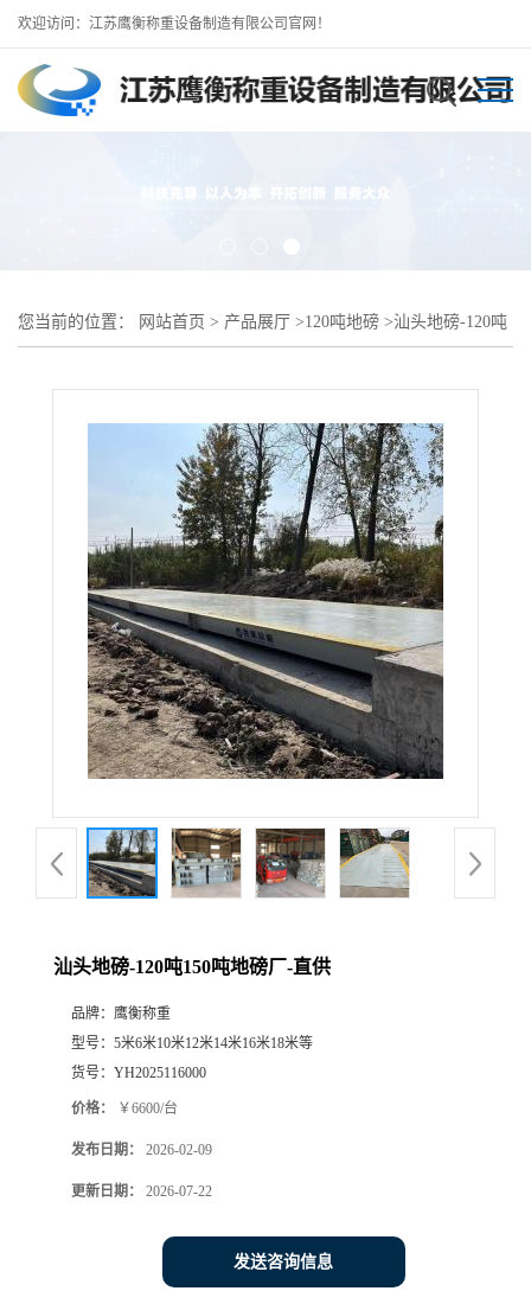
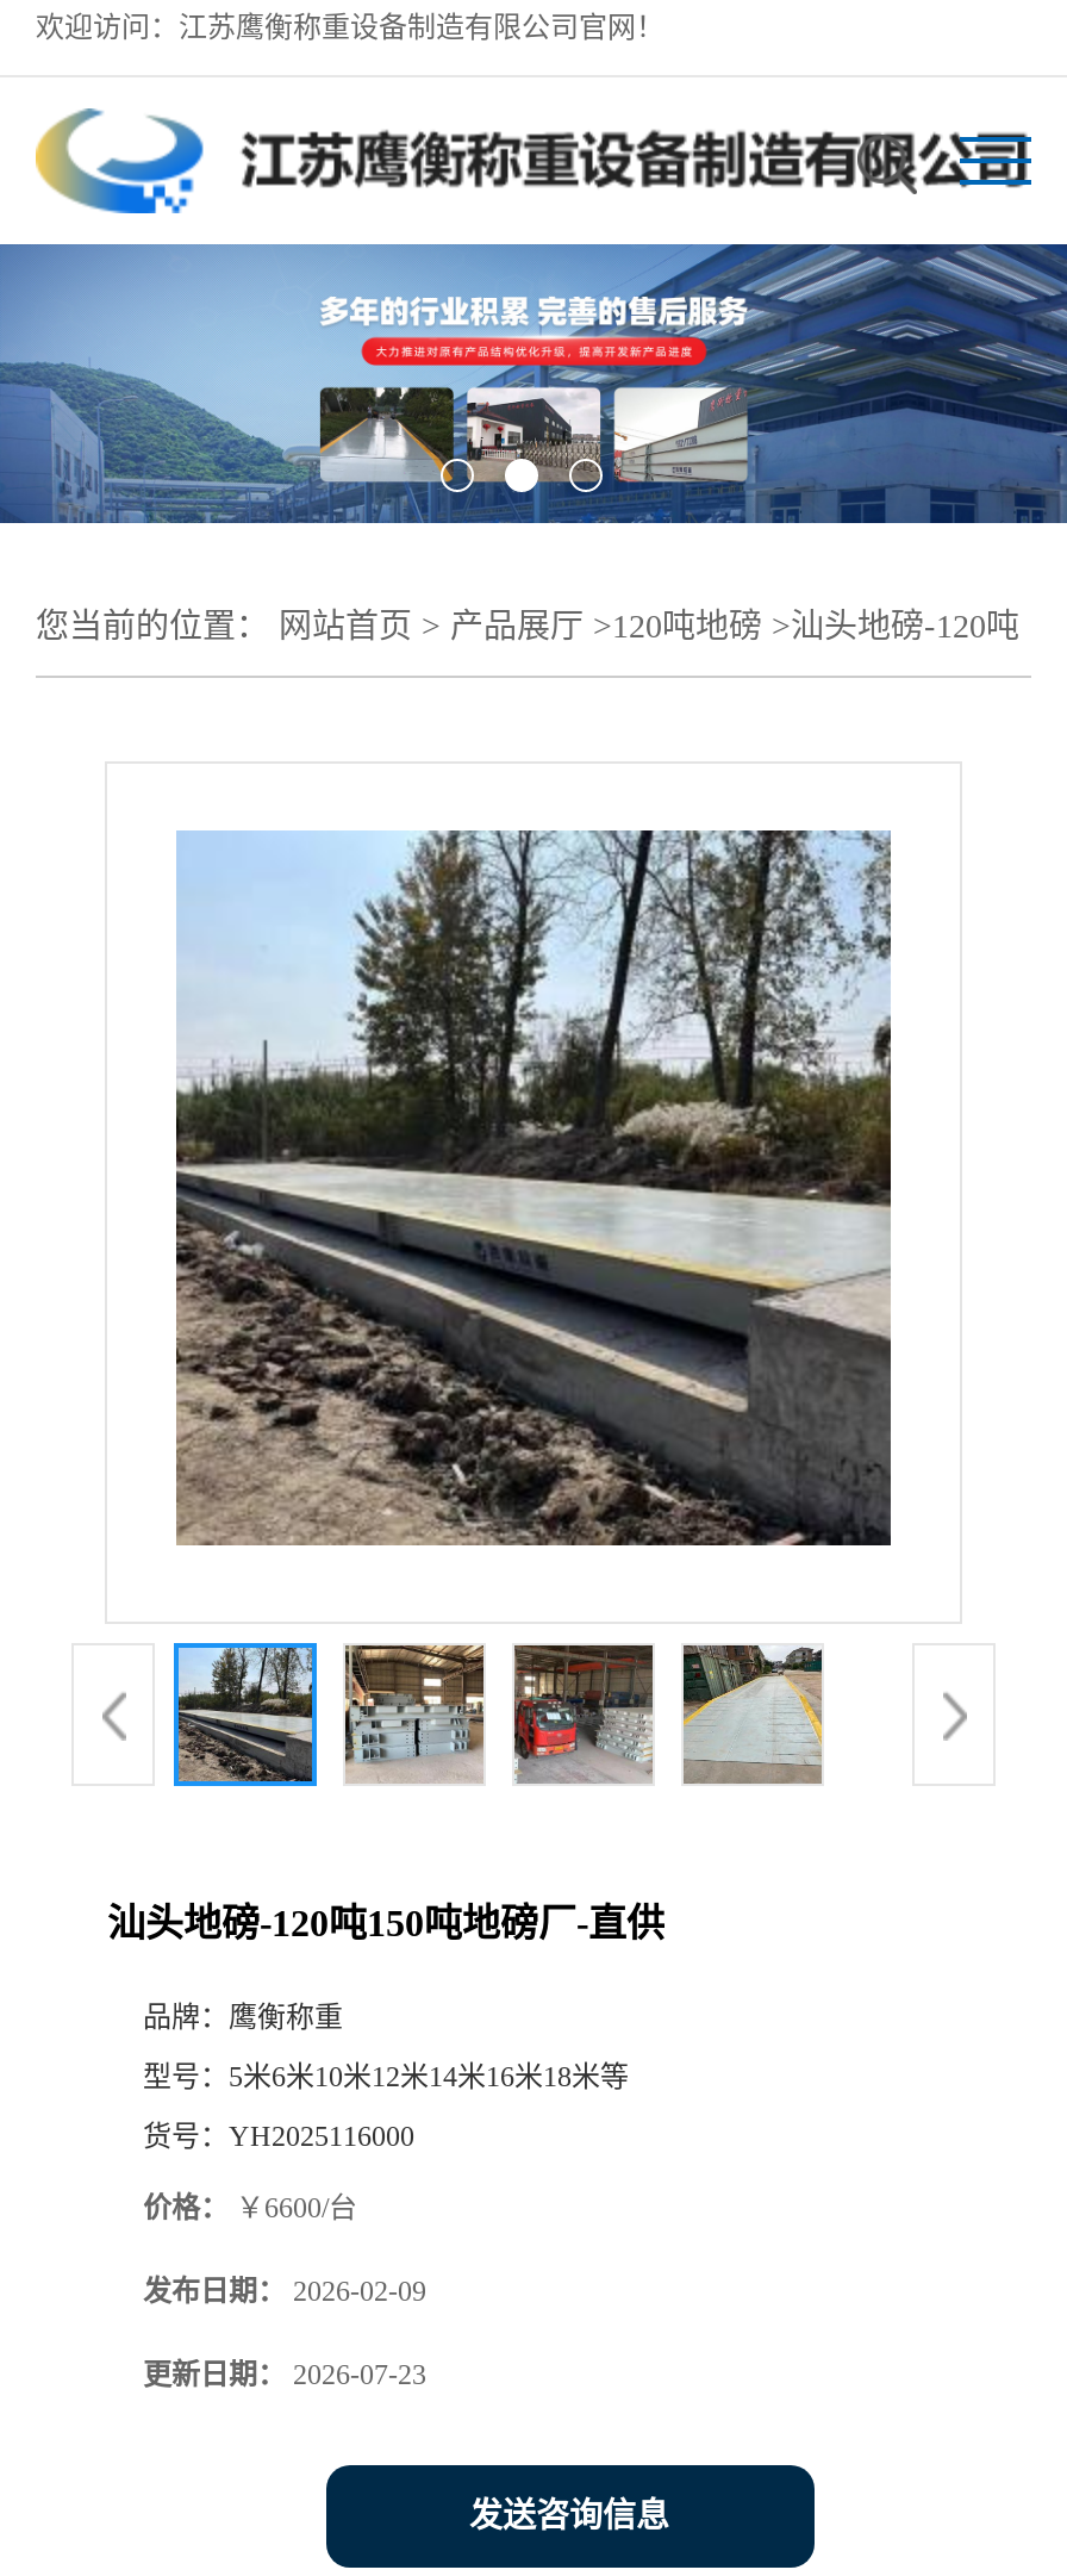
none -> [7,242,1060,525] [image]
[71,1183,212,1199] 更新日期：2026-07-22 -> [143,2357,426,2391] 更新日期：2026-07-23

